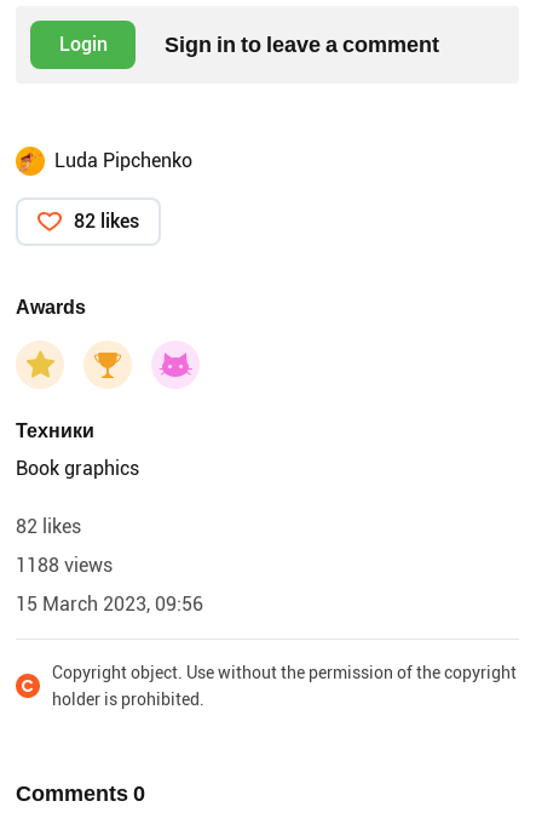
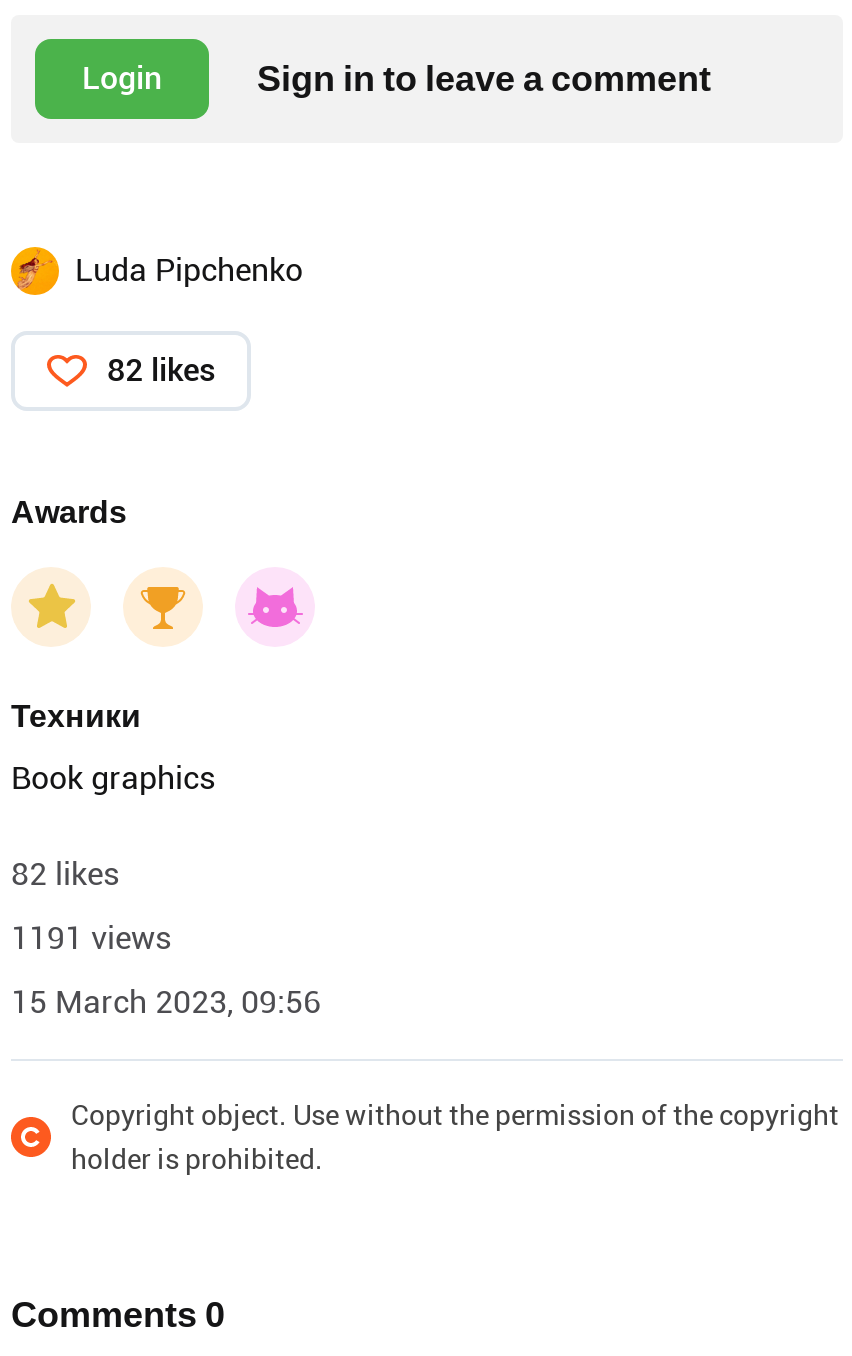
[16,554,113,577] 1188 views -> [11,920,171,958] 1191 views

